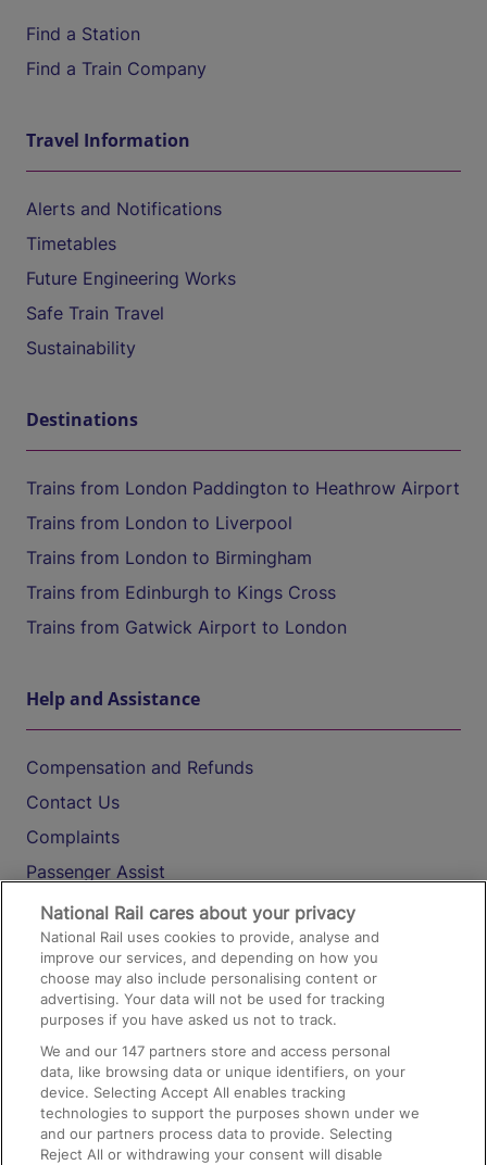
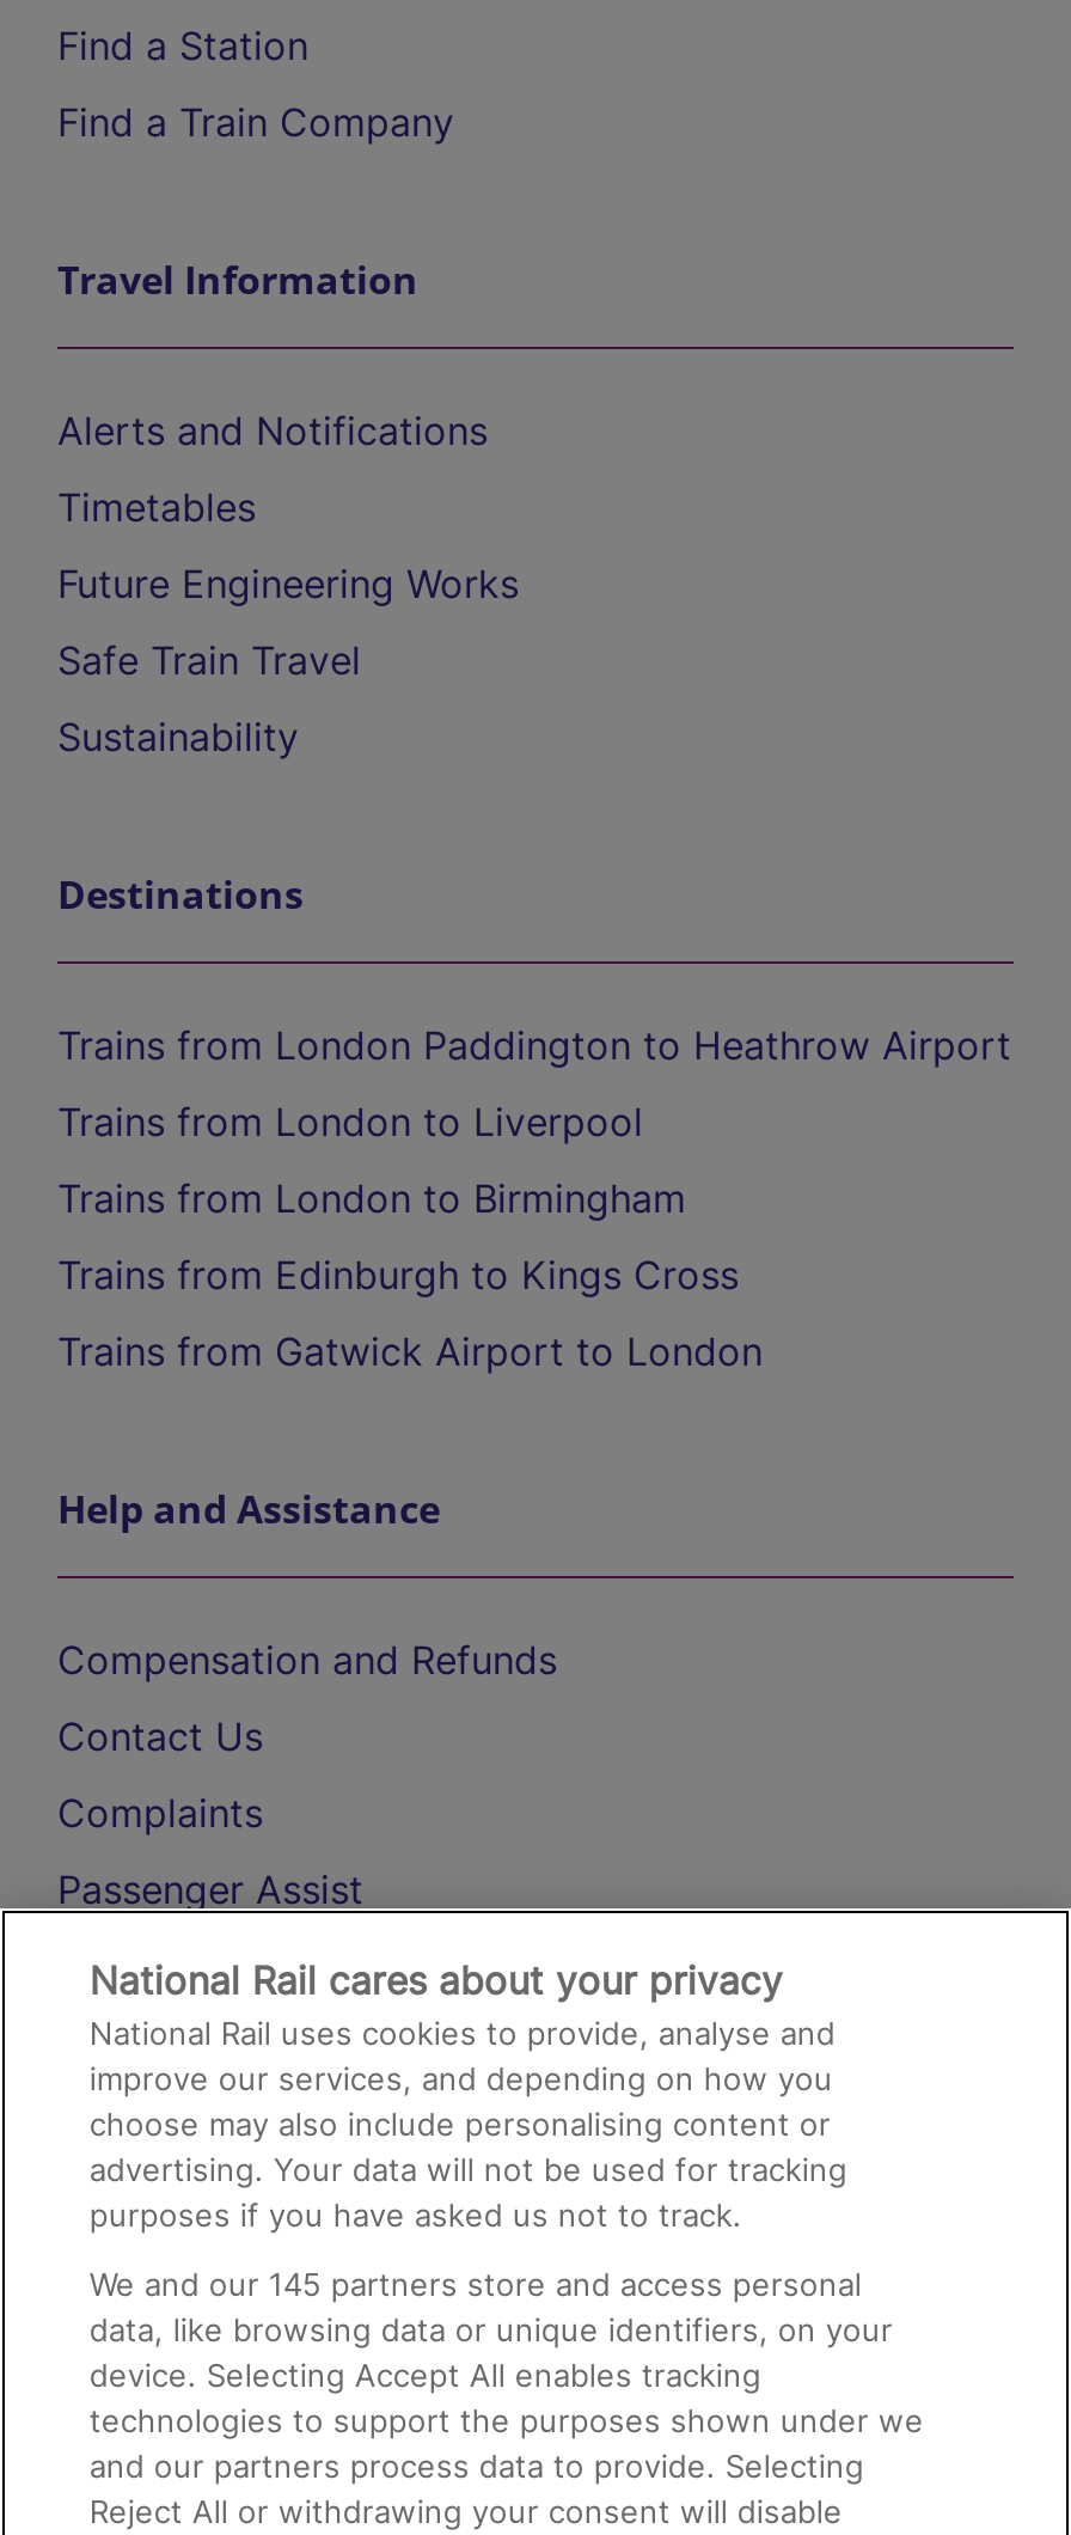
[41,1042,391,1060] We and our 147 partners store and access personal -> [89,2265,862,2303] We and our 145 partners store and access personal

